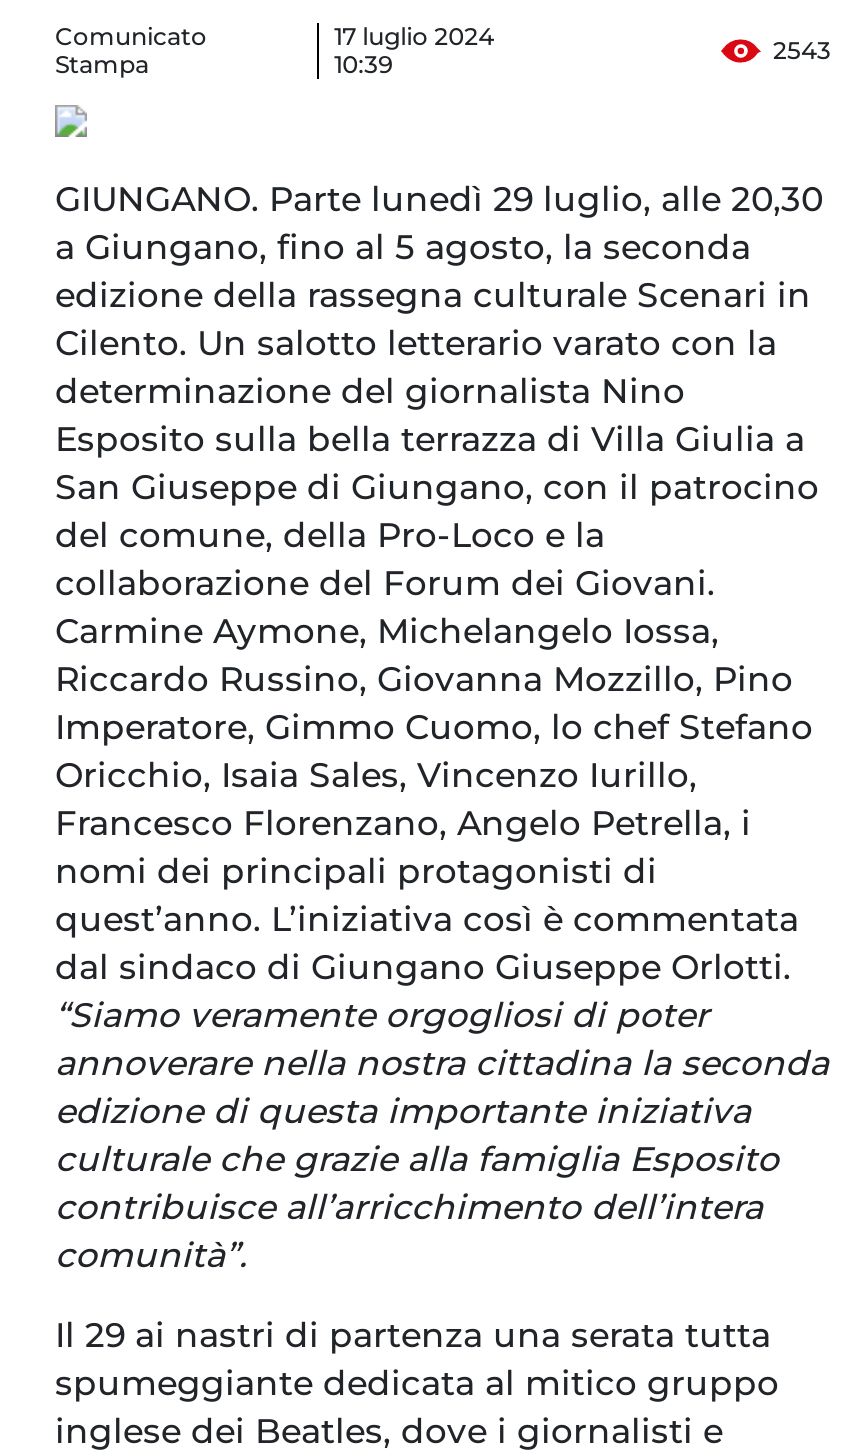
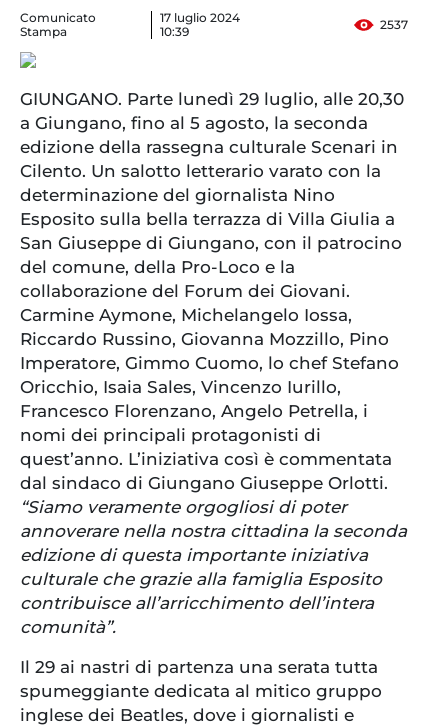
[761,35,831,65] 2543 -> [374,17,408,32] 2537

